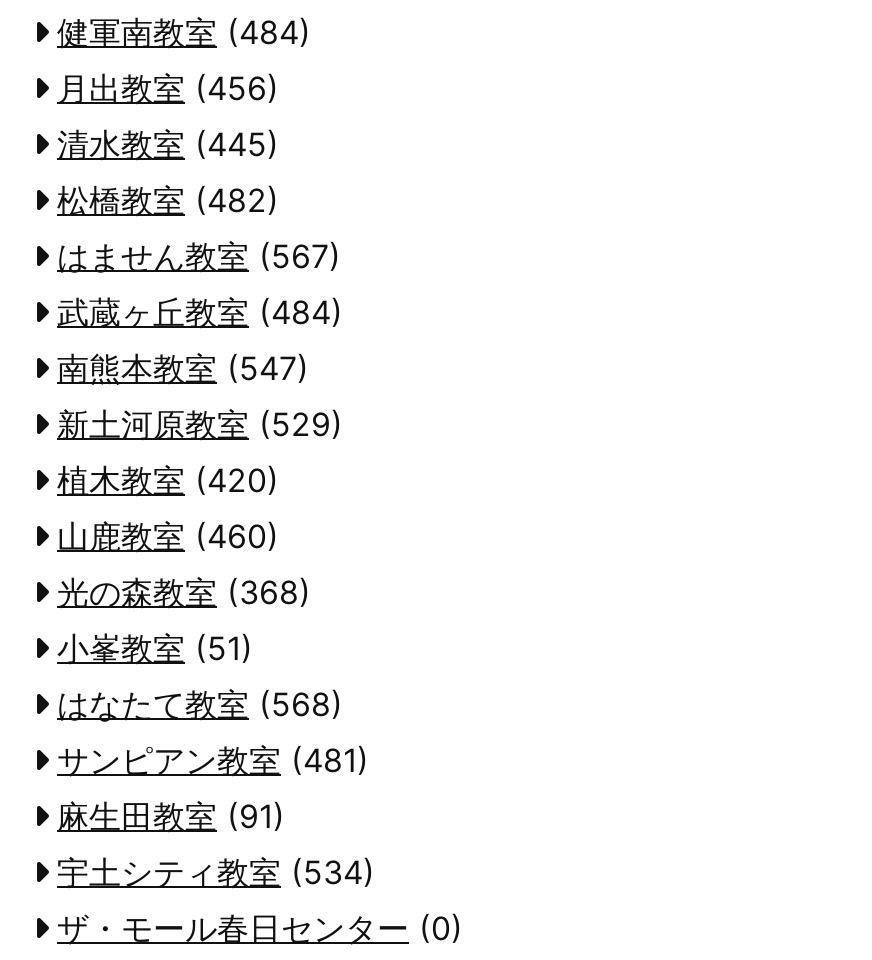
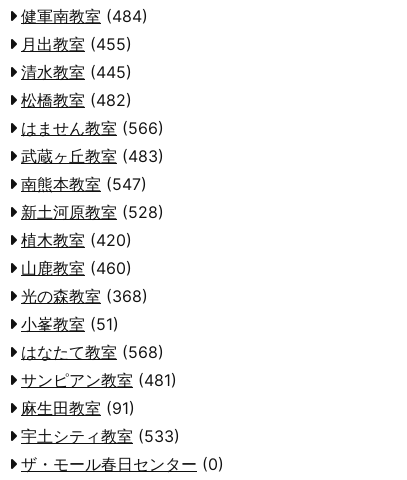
[57,68,279,108] 月出教室(456) -> [21,34,132,54] 月出教室(455)
[57,236,341,276] はません教室(567) -> [21,118,164,138] はません教室(566)
[57,292,343,332] 武蔵ヶ丘教室(484) -> [21,146,164,166] 武蔵ヶ丘教室(483)
[57,404,343,444] 新土河原教室(529) -> [21,202,164,222] 新土河原教室(528)
[57,852,375,892] 宇土シティ教室(534) -> [21,426,180,446] 宇土シティ教室(533)

